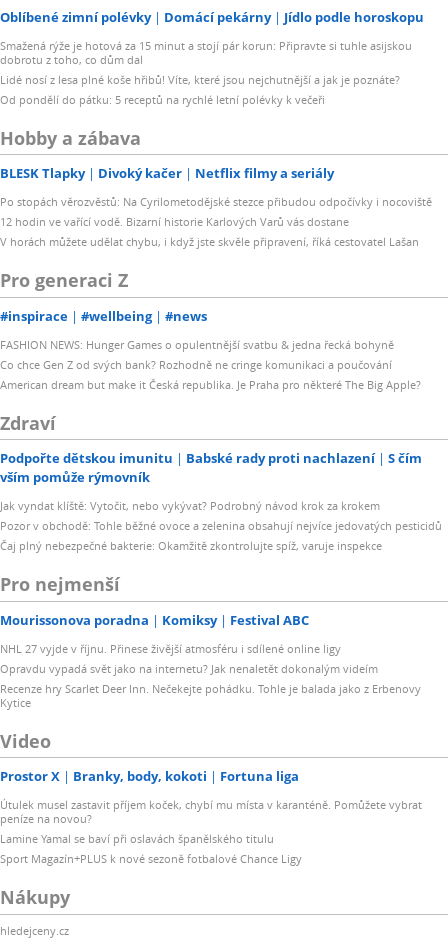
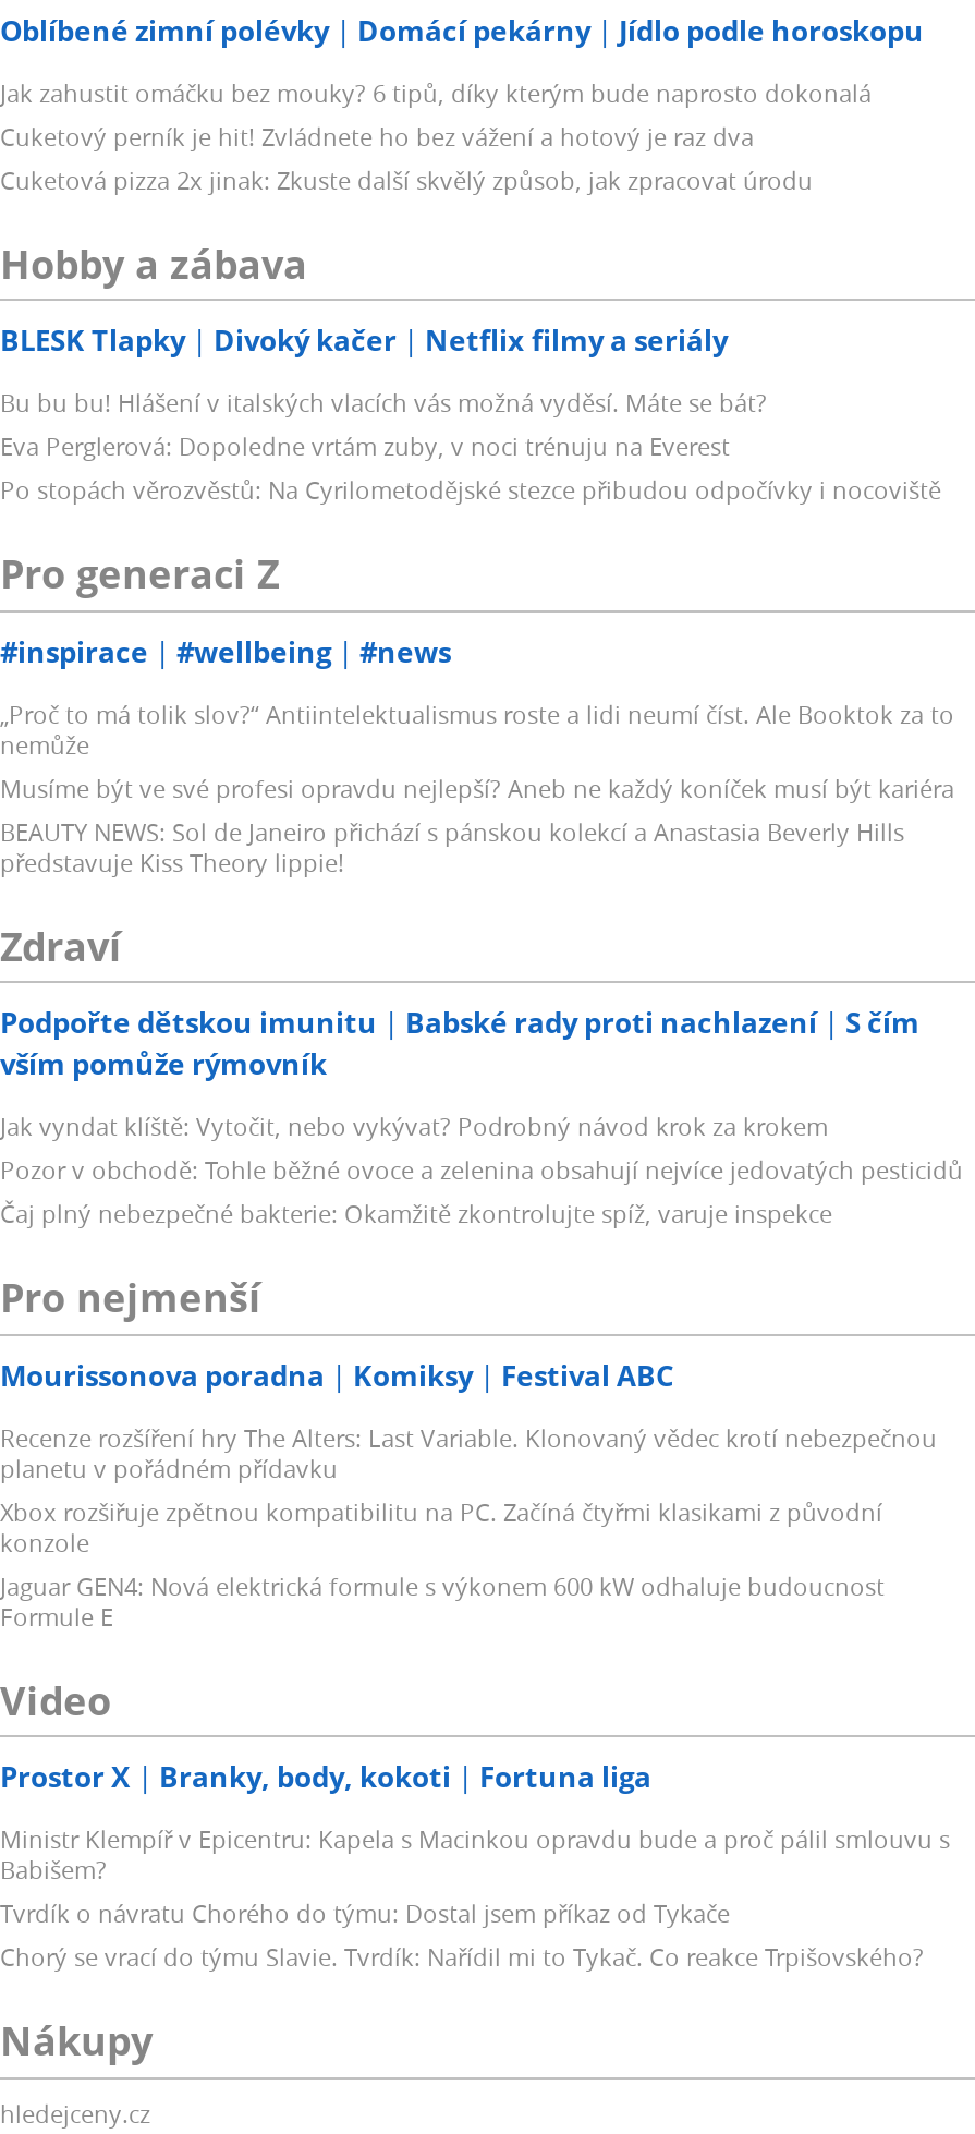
[0,37,412,106] Smažená rýže je hotová za 15 minut a stojí pár korun: Připravte si tuhle asijskou | dobrotu z toho, co dům dal | Lidé nosí z lesa plné koše hřibů! Víte, které jsou nejchutnější a jak je poznáte? | Od pondělí do pátku: 5 receptů na rychlé letní polévky k večeři -> [0,75,872,195] Jak zahustit omáčku bez mouky? 6 tipů, díky kterým bude naprosto dokonalá | Cuketový perník je hit! Zvládnete ho bez vážení a hotový je raz dva | Cuketová pizza 2x jinak: Zkuste další skvělý způsob, jak zpracovat úrodu
none -> [0,386,767,462] Bu bu bu! Hlášení v italských vlacích vás možná vyděsí. Máte se bát? | Eva Perglerová: Dopoledne vrtám zuby, v noci trénuju na Everest
[0,214,419,249] 12 hodin ve vařící vodě. Bizarní historie Karlových Varů vás dostane | V horách můžete udělat chybu, i když jste skvěle připravení, říká cestovatel Lašan -> none
[0,336,421,391] FASHION NEWS: Hunger Games o opulentnější svatbu & jedna řecká bohyně | Co chce Gen Z od svých bank? Rozhodně ne cringe komunikaci a poučování | American dream but make it Česká republika. Je Praha pro některé The Big Apple? -> [0,696,954,877] „Proč to má tolik slov?“ Antiintelektualismus roste a lidi neumí číst. Ale Booktok za to | nemůže | Musíme být ve své profesi opravdu nejlepší? Aneb ne každý koníček musí být kariéra | BEAUTY NEWS: Sol de Janeiro přichází s pánskou kolekcí a Anastasia Beverly Hills | představuje Kiss Theory lippie!
[0,640,421,709] NHL 27 vyjde v říjnu. Přinese živější atmosféru i sdílené online ligy | Opravdu vypadá svět jako na internetu? Jak nenaletět dokonalým videím | Recenze hry Scarlet Deer Inn. Nečekejte pohádku. Tohle je balada jako z Erbenovy | Kytice -> [0,1420,937,1632] Recenze rozšíření hry The Alters: Last Variable. Klonovaný vědec krotí nebezpečnou | planetu v pořádném přídavku | Xbox rozšiřuje zpětnou kompatibilitu na PC. Začíná čtyřmi klasikami z původní | konzole | Jaguar GEN4: Nová elektrická formule s výkonem 600 kW odhaluje budoucnost | Formule E
[0,797,422,866] Útulek musel zastavit příjem koček, chybí mu místa v karanténě. Pomůžete vybrat | peníze na novou? | Lamine Yamal se baví při oslavách španělského titulu | Sport Magazín+PLUS k nové sezoně fotbalové Chance Ligy -> [0,1822,950,1973] Ministr Klempíř v Epicentru: Kapela s Macinkou opravdu bude a proč pálil smlouvu s | Babišem? | Tvrdík o návratu Chorého do týmu: Dostal jsem příkaz od Tykače | Chorý se vrací do týmu Slavie. Tvrdík: Nařídil mi to Tykač. Co reakce Trpišovského?

